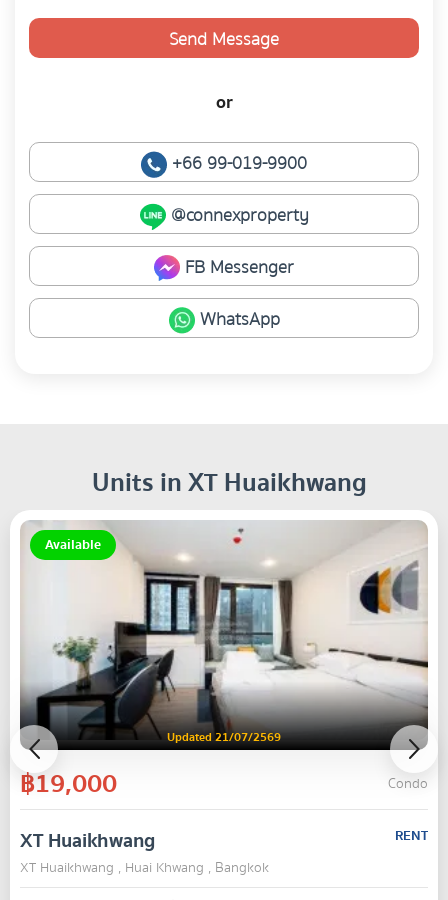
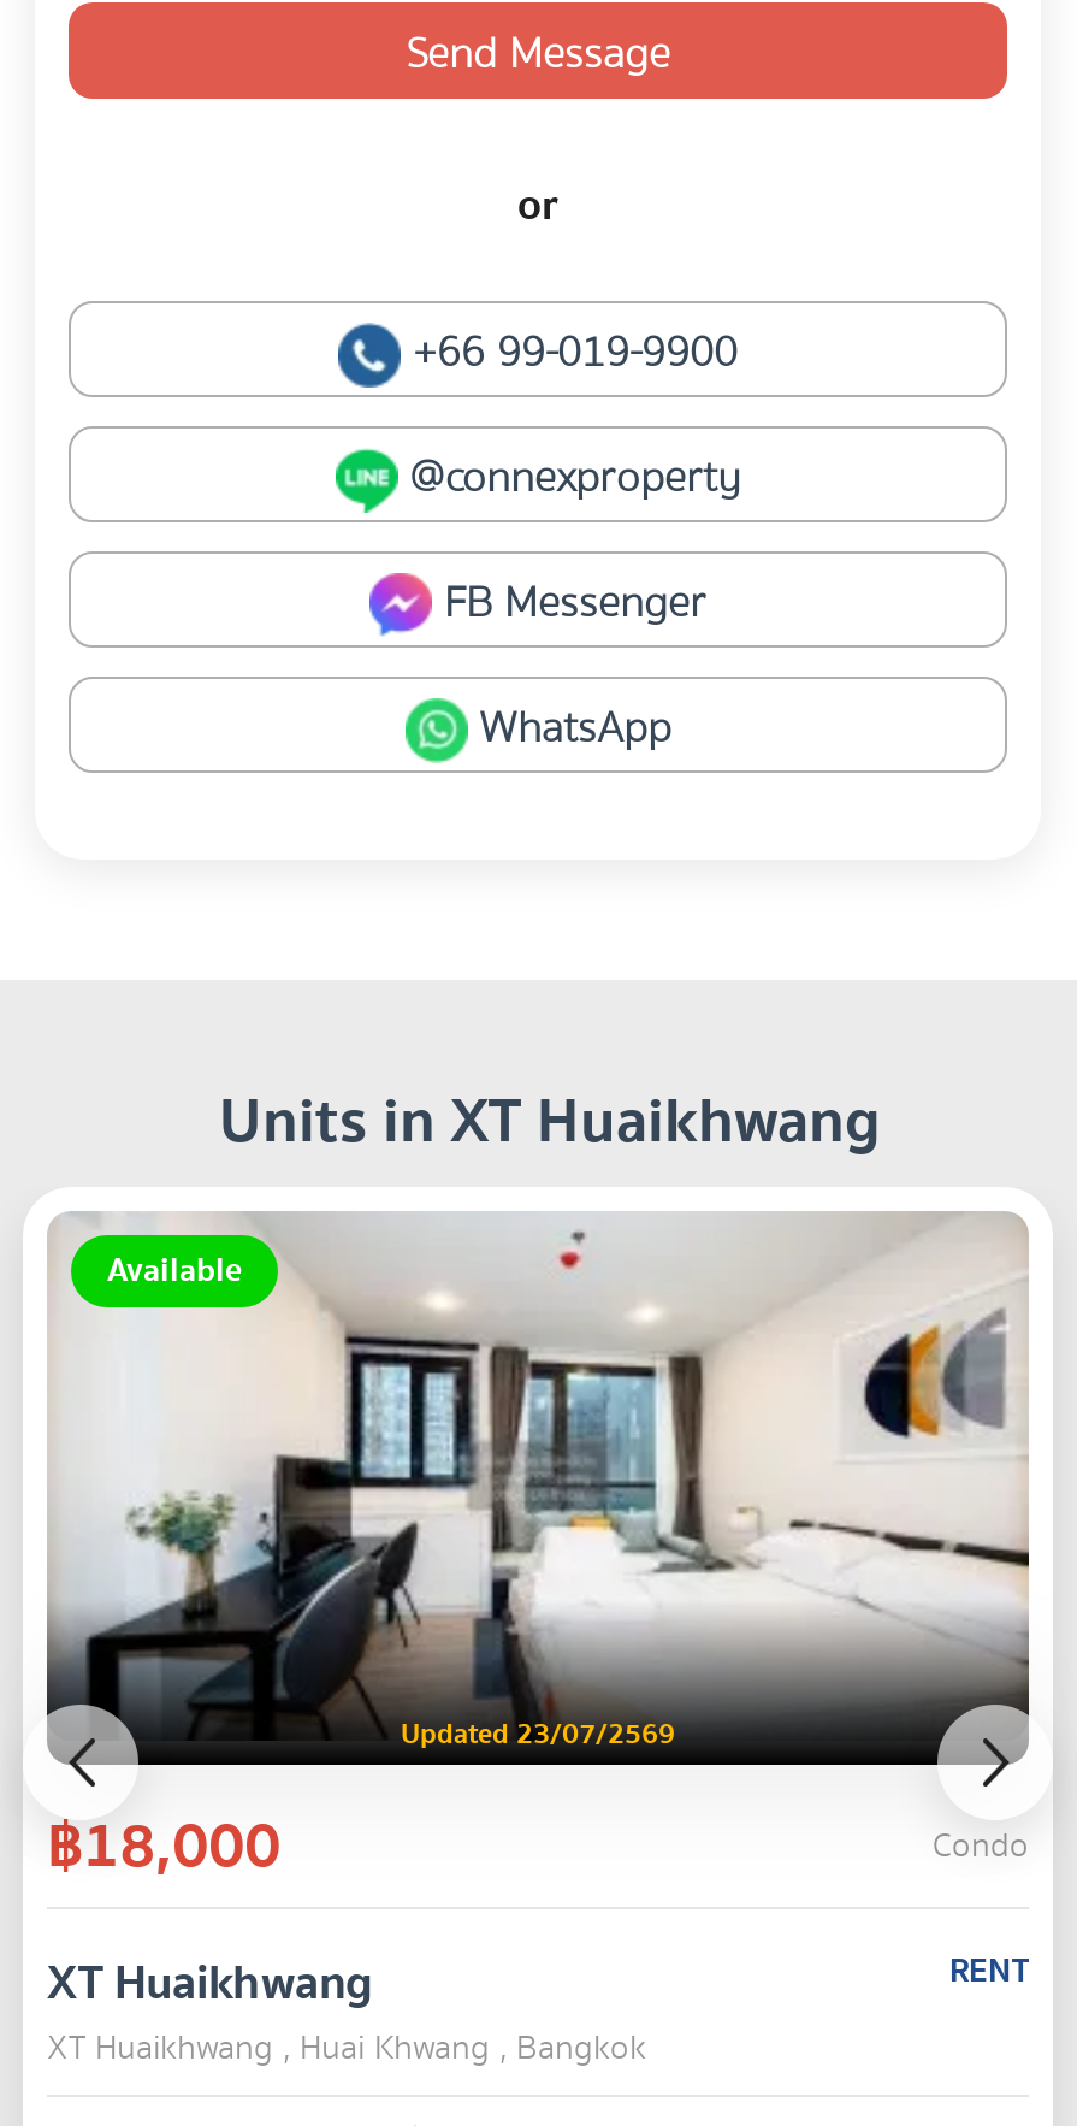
[167,727,281,746] Updated 21/07/2569 -> [401,1711,675,1756] Updated 23/07/2569
[20,763,117,804] ฿19,000 -> [47,1796,280,1895] ฿18,000

